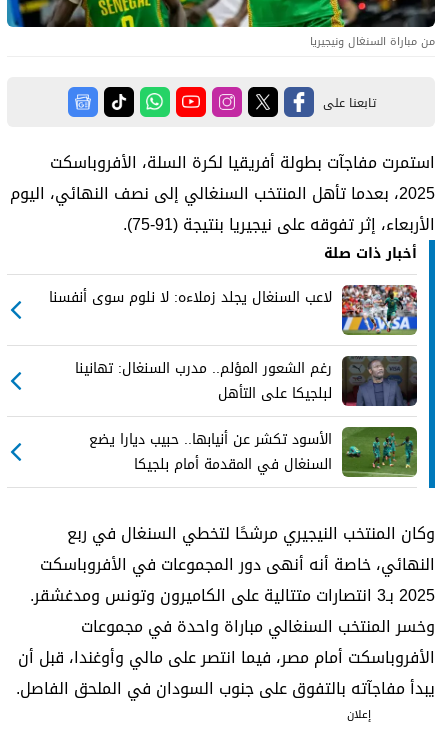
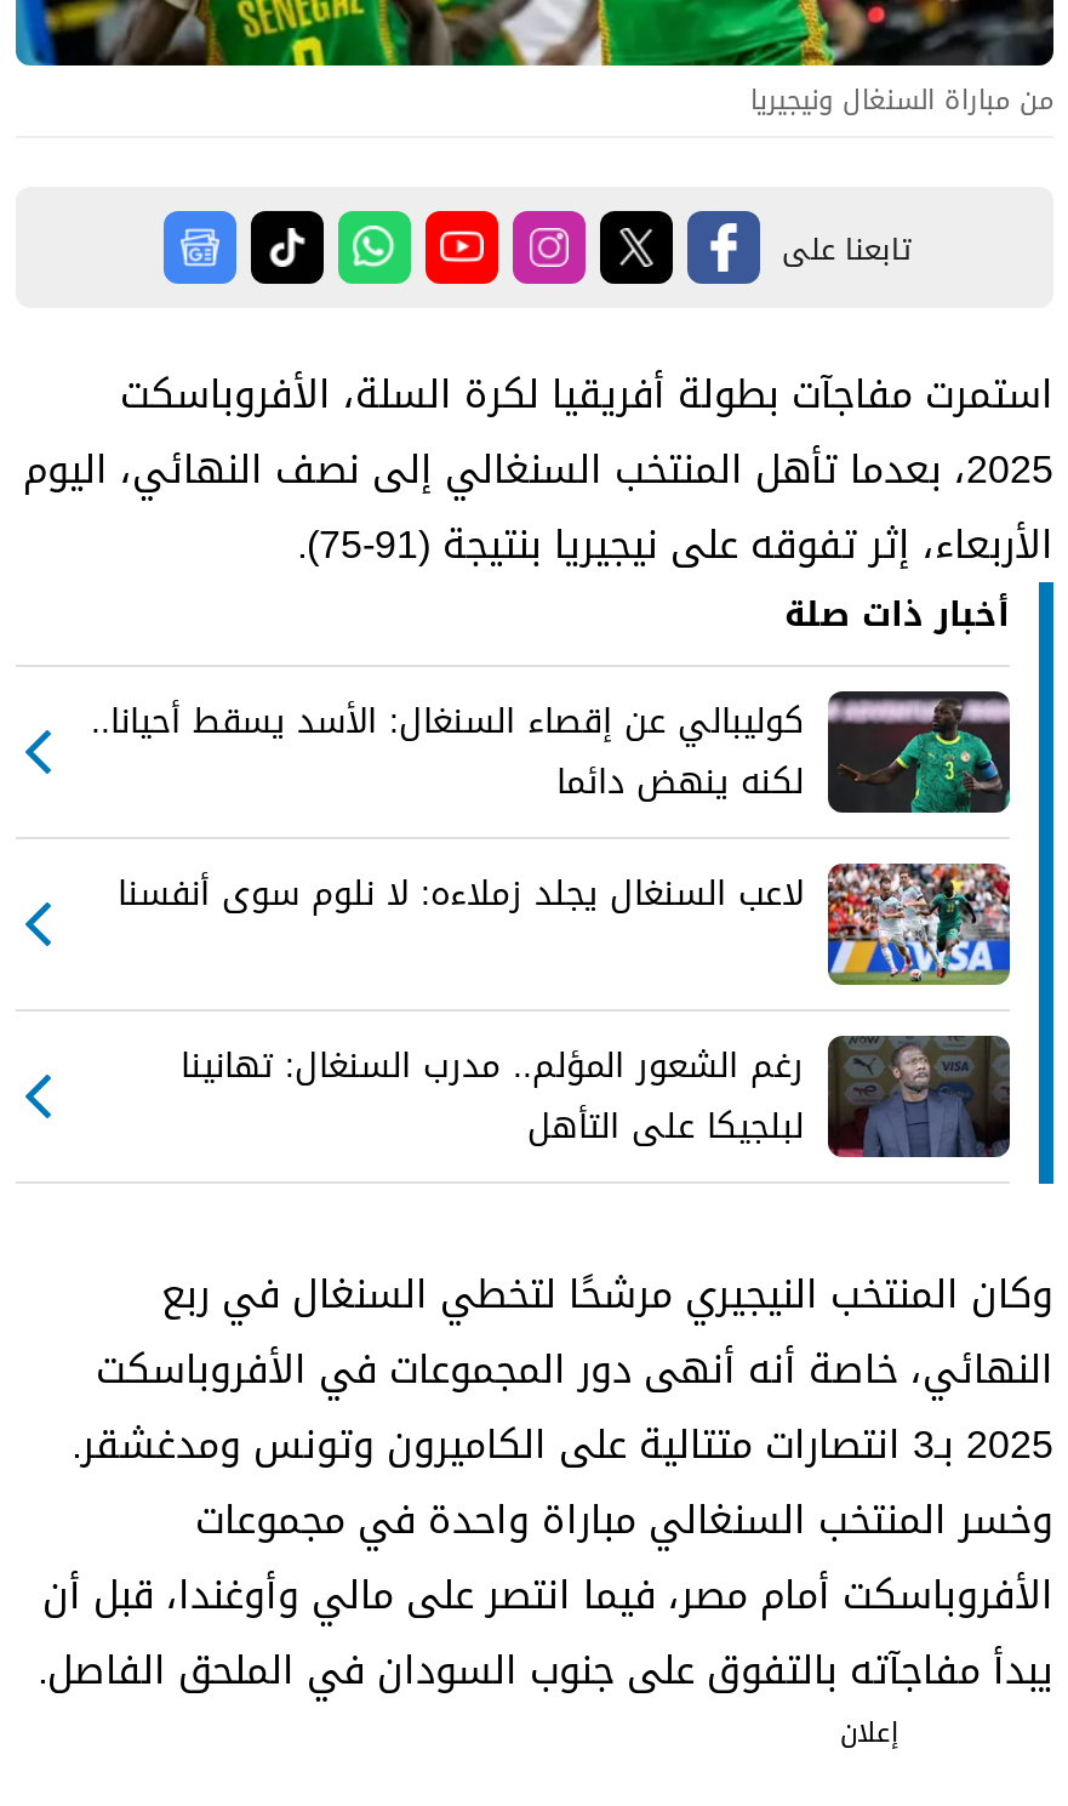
none -> [91,688,1012,815] [image] | كوليبالي عن إقصاء السنغال: الأسد يسقط أحيانا.. | لكنه ينهض دائما
moved [49,283,419,407] -> [118,859,1015,1159]: [image] | لاعب السنغال يجلد زملاءه: لا نلوم سوى أنفسنا | رغم الشعور المؤلم.. مدرب السنغال: تهانينا | لبلجيكا على التأهل
[89,426,418,478] [image] | الأسود تكشر عن أنيابها.. حبيب ديارا يضع | السنغال في المقدمة أمام بلجيكا -> none

